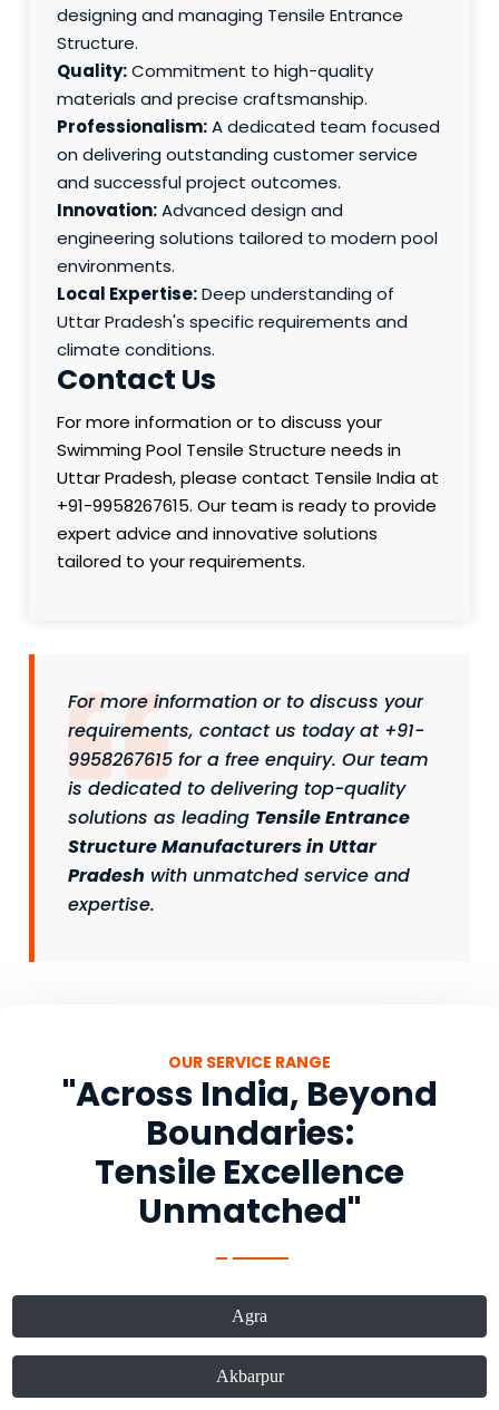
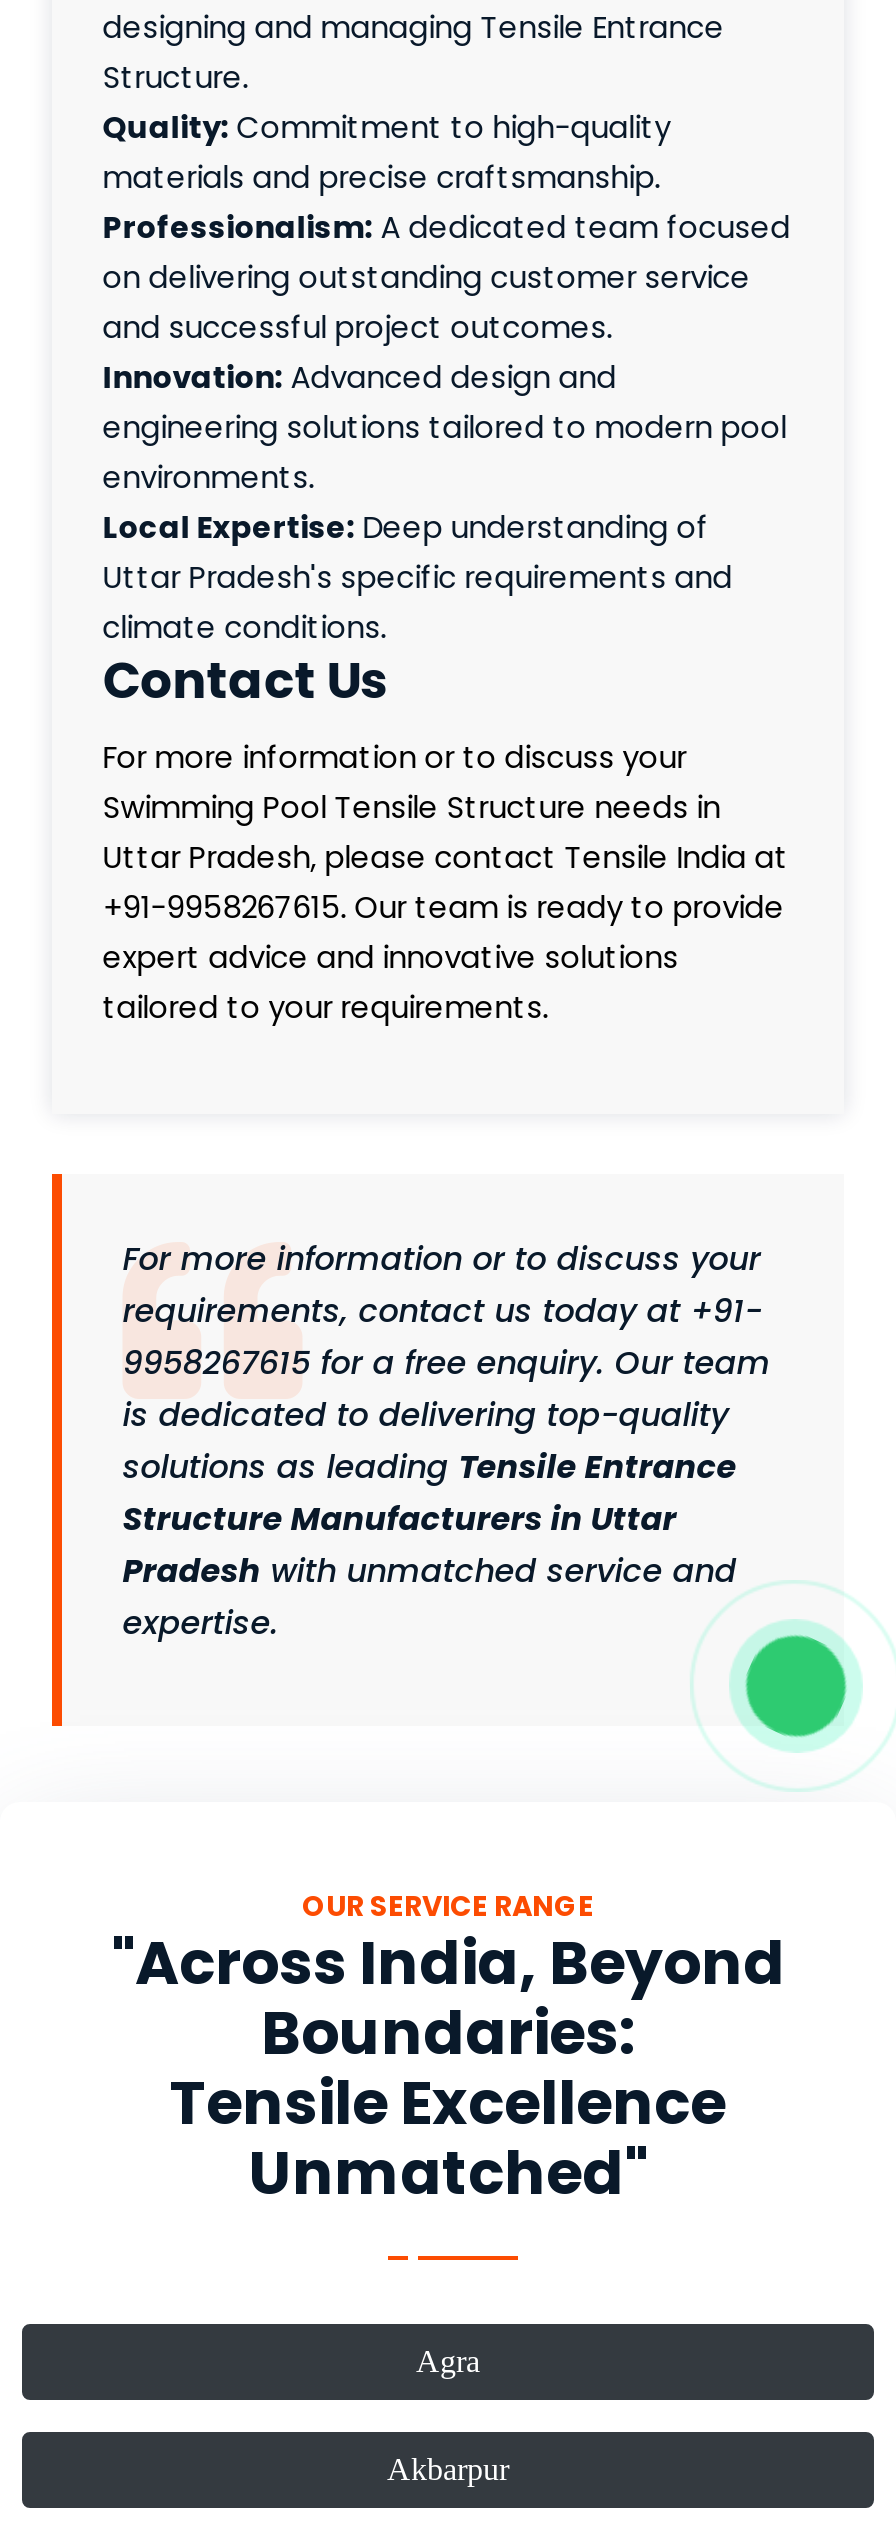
none -> [730,1620,862,1752] [image]

